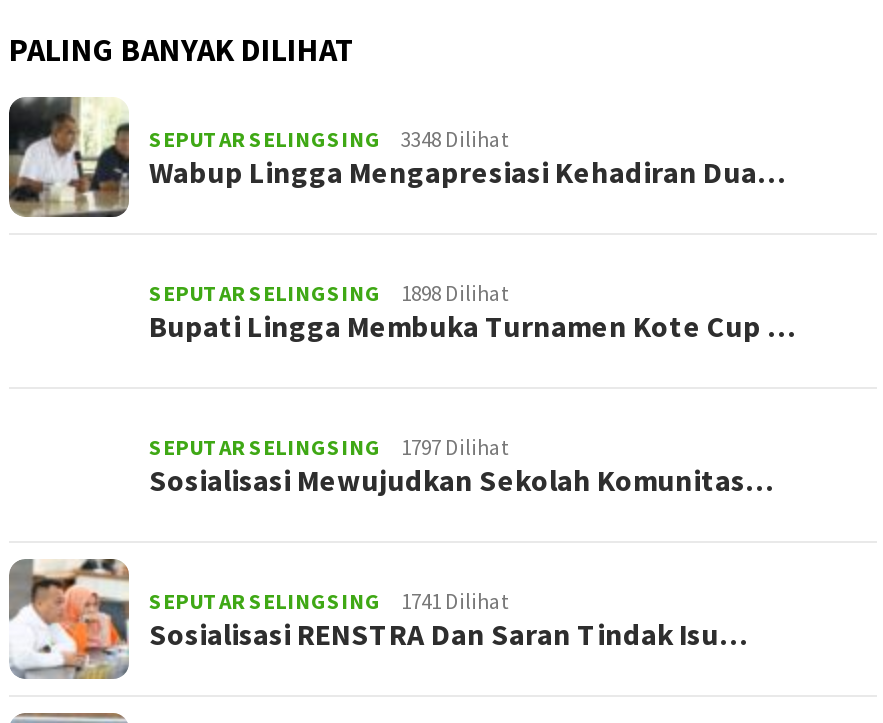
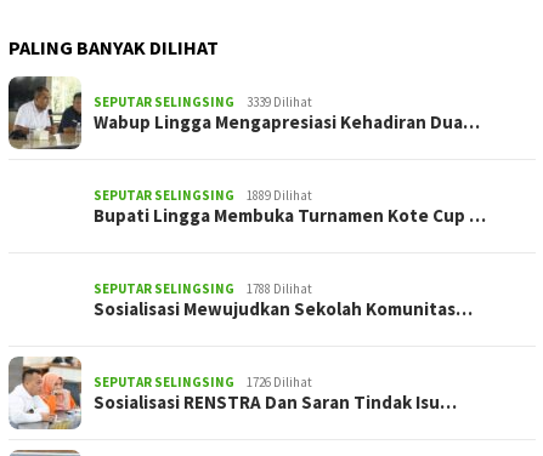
[149,126,509,154] SEPUTAR SELINGSING 3348 Dilihat -> [94,94,312,111] SEPUTAR SELINGSING 3339 Dilihat
[149,280,509,308] SEPUTAR SELINGSING 1898 Dilihat -> [94,187,312,204] SEPUTAR SELINGSING 1889 Dilihat
[149,434,509,462] SEPUTAR SELINGSING 1797 Dilihat -> [94,281,312,298] SEPUTAR SELINGSING 1788 Dilihat
[149,588,509,616] SEPUTAR SELINGSING 1741 Dilihat -> [94,374,312,391] SEPUTAR SELINGSING 1726 Dilihat

